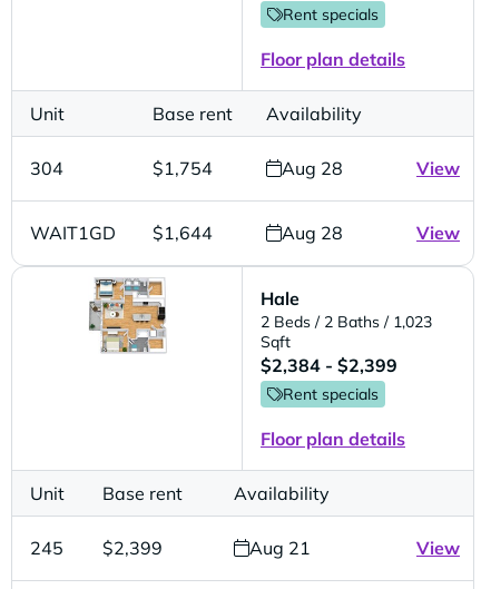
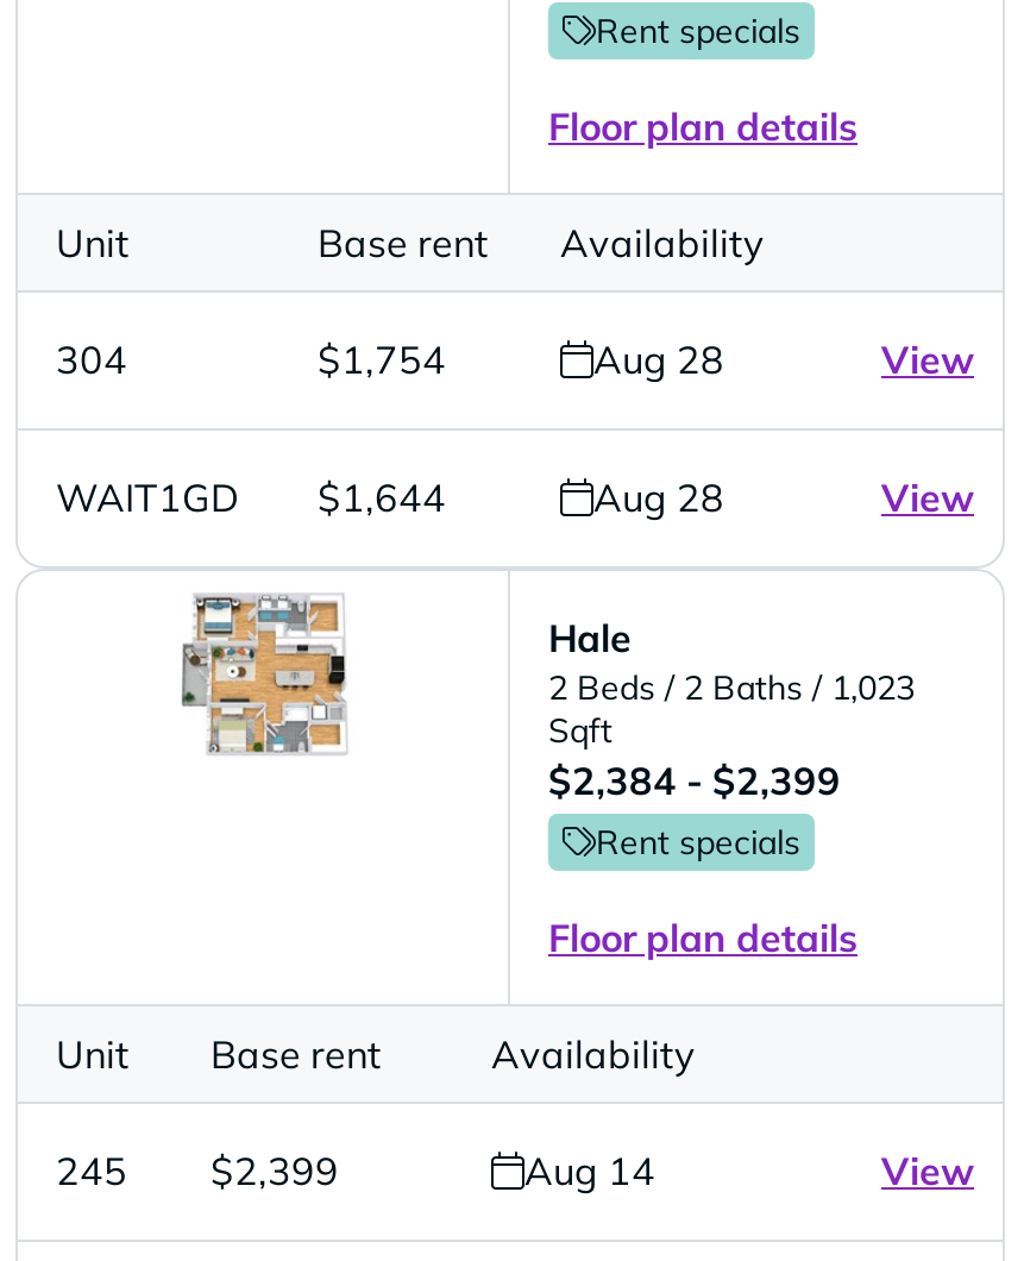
[249,537,311,559] Aug 21 -> [524,1147,655,1194] Aug 14

